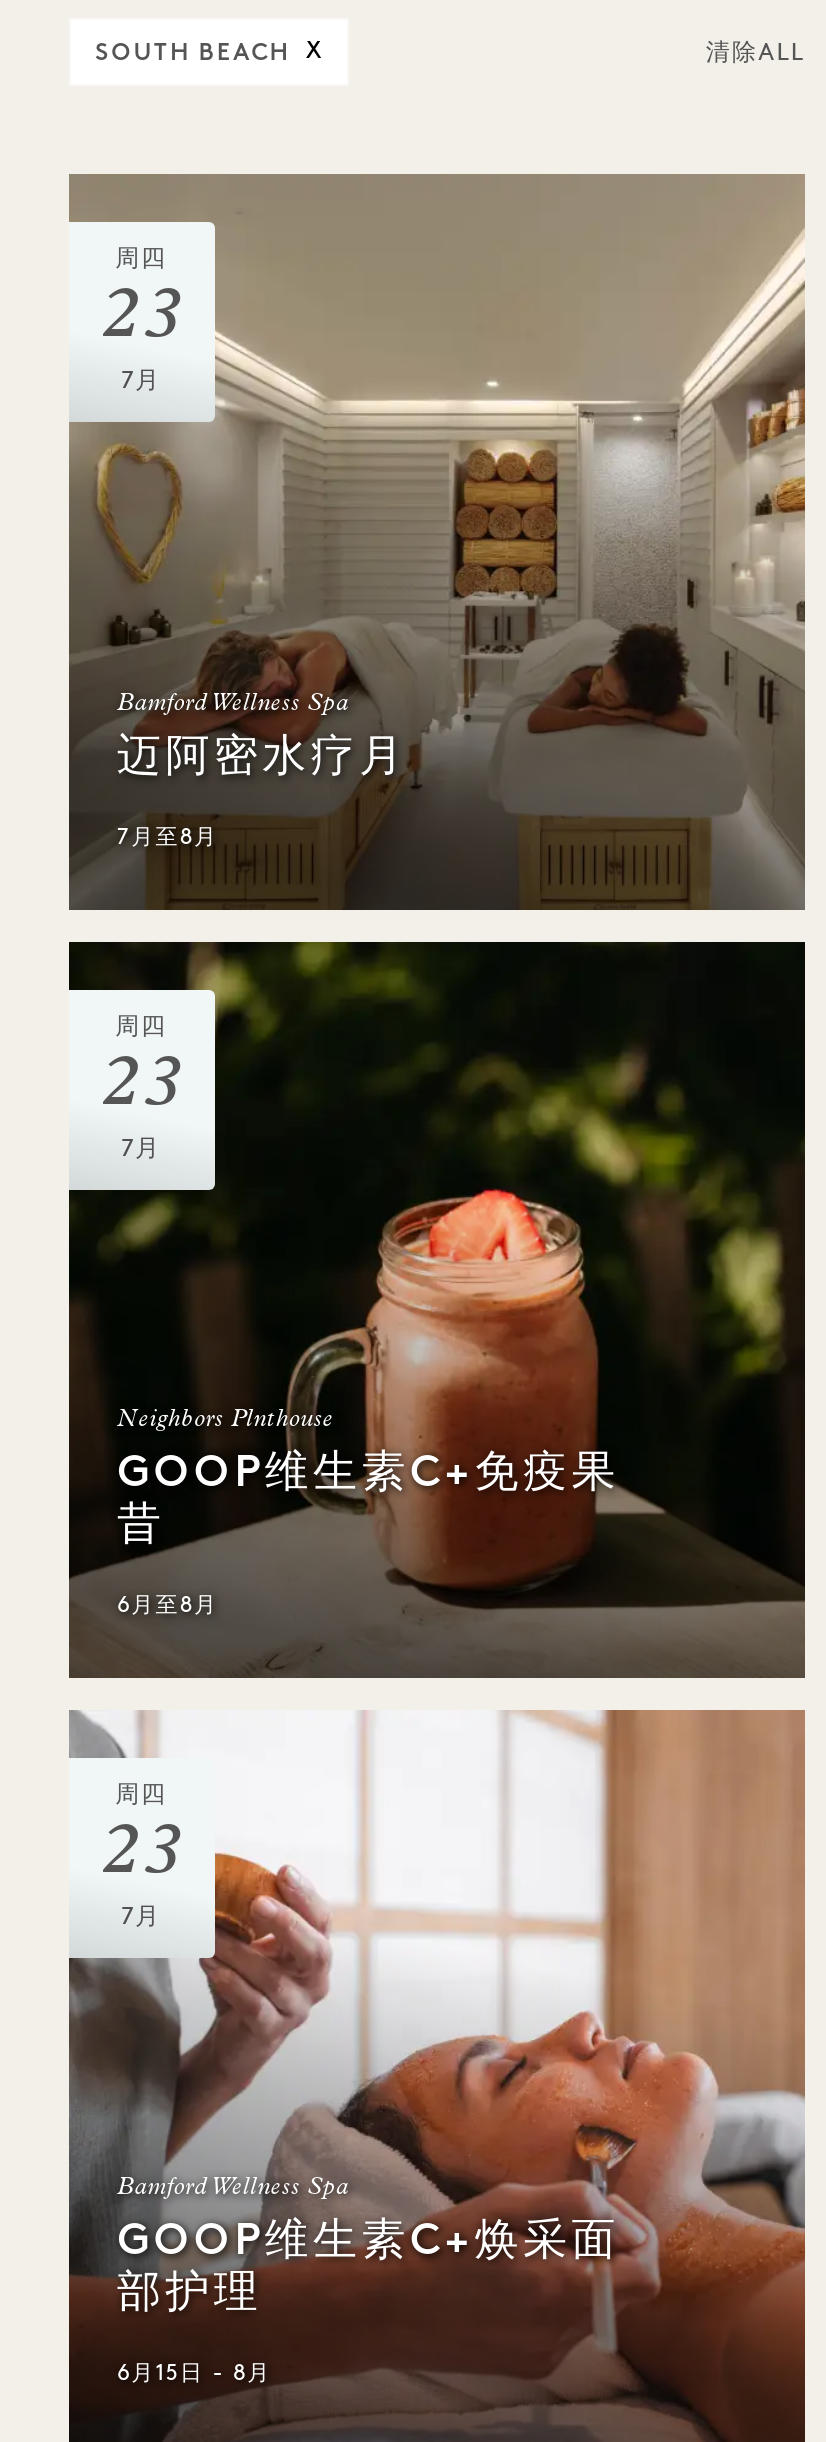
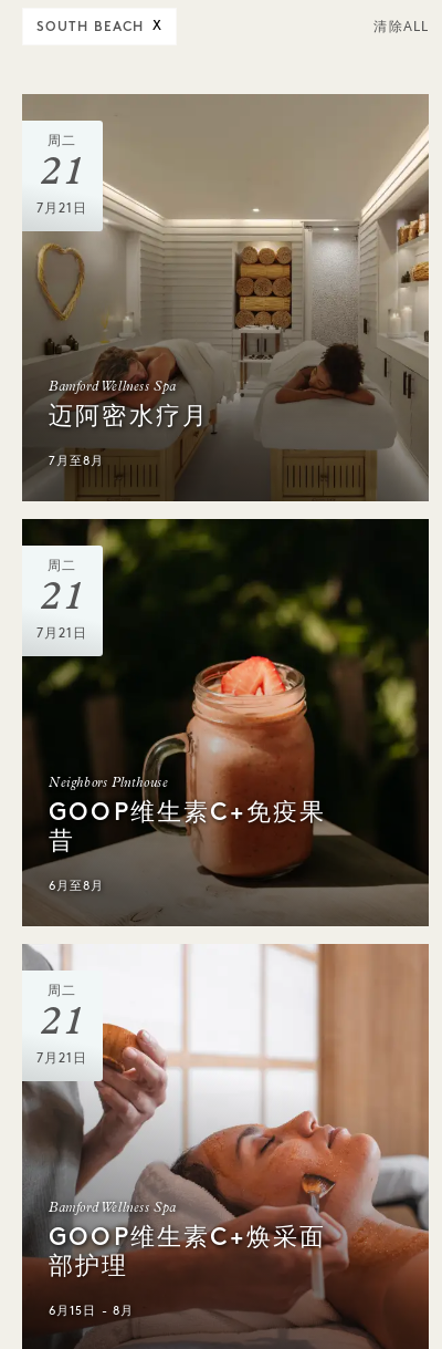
[99,248,183,394] 周四 | 23 | 7月 -> [37,135,87,216] 周二 | 21 | 7月21日
[99,1016,183,1162] 周四 | 23 | 7月 -> [37,560,87,641] 周二 | 21 | 7月21日
[99,1784,183,1930] 周四 | 23 | 7月 -> [37,985,87,1066] 周二 | 21 | 7月21日

